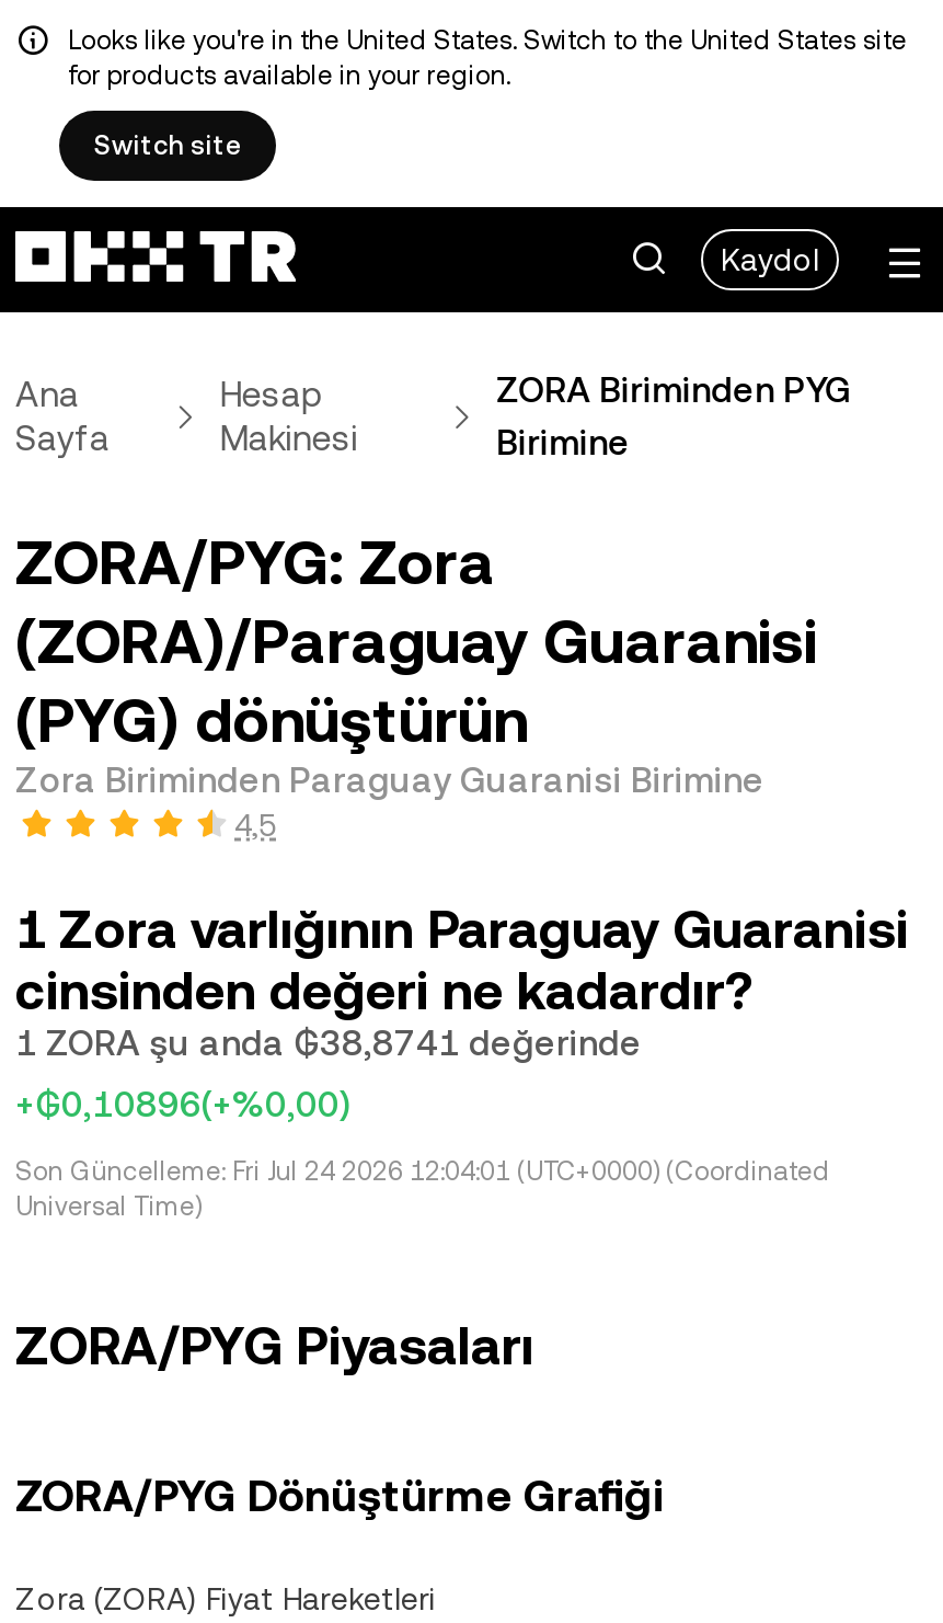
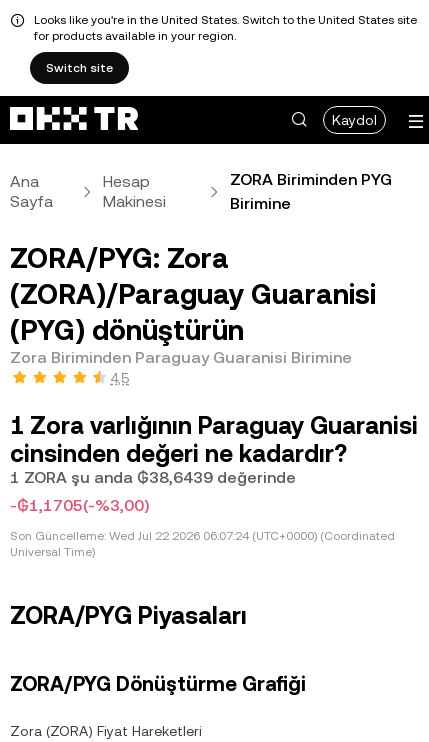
[15,1022,642,1064] 1 ZORA şu anda ₲38,8741 değerinde -> [10,468,296,487] 1 ZORA şu anda ₲38,6439 değerinde
[15,1084,350,1125] +₲0,10896(+%0,00) -> [10,496,149,515] -₲1,1705(-%3,00)
[15,1156,830,1187] Son Güncelleme: Fri Jul 24 2026 12:04:01 (UTC+0000) (Coordinated -> [10,529,395,543] Son Güncelleme: Wed Jul 22 2026 06:07:24 (UTC+0000) (Coordinated

